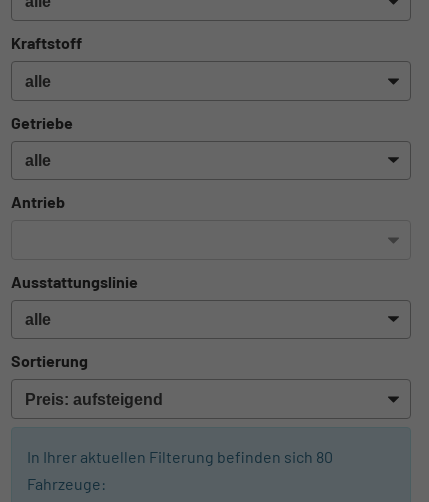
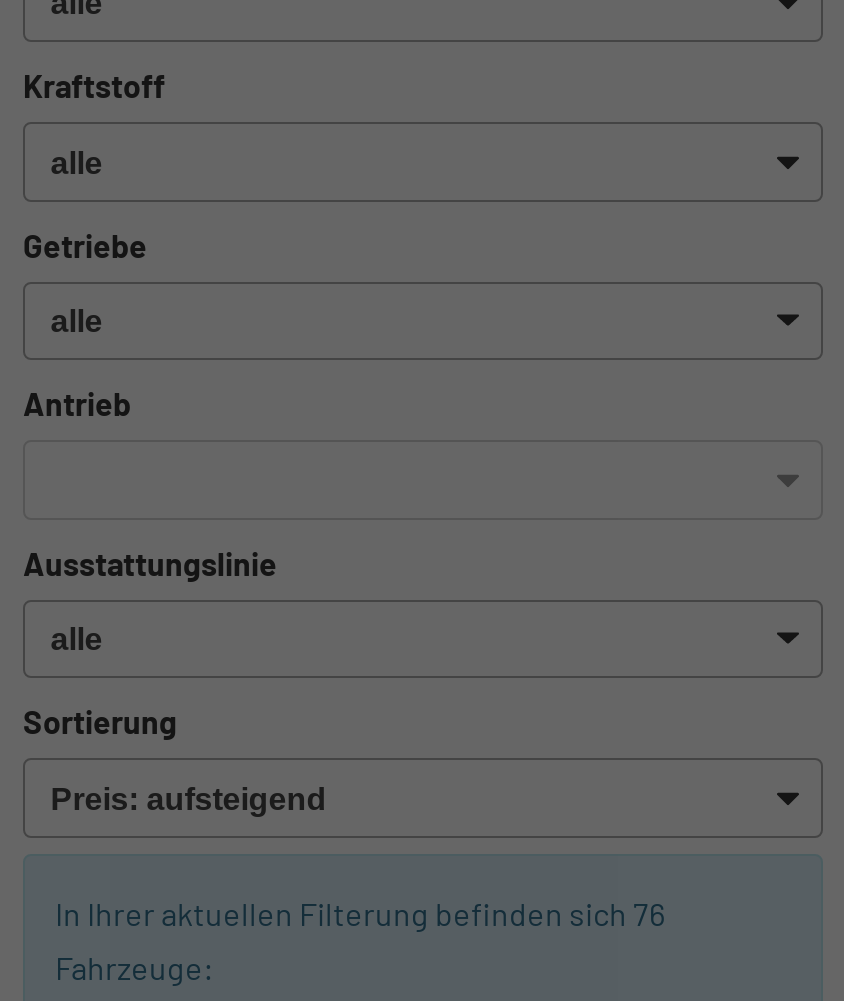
[27,447,333,466] In Ihrer aktuellen Filterung befinden sich 80 -> [55,894,665,932] In Ihrer aktuellen Filterung befinden sich 76

